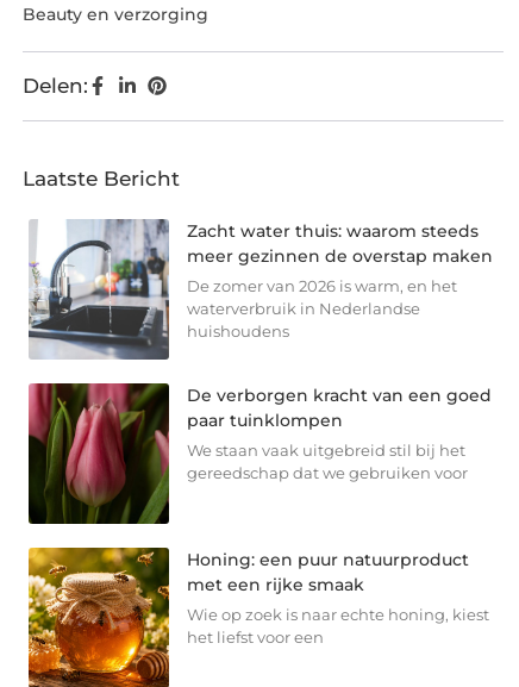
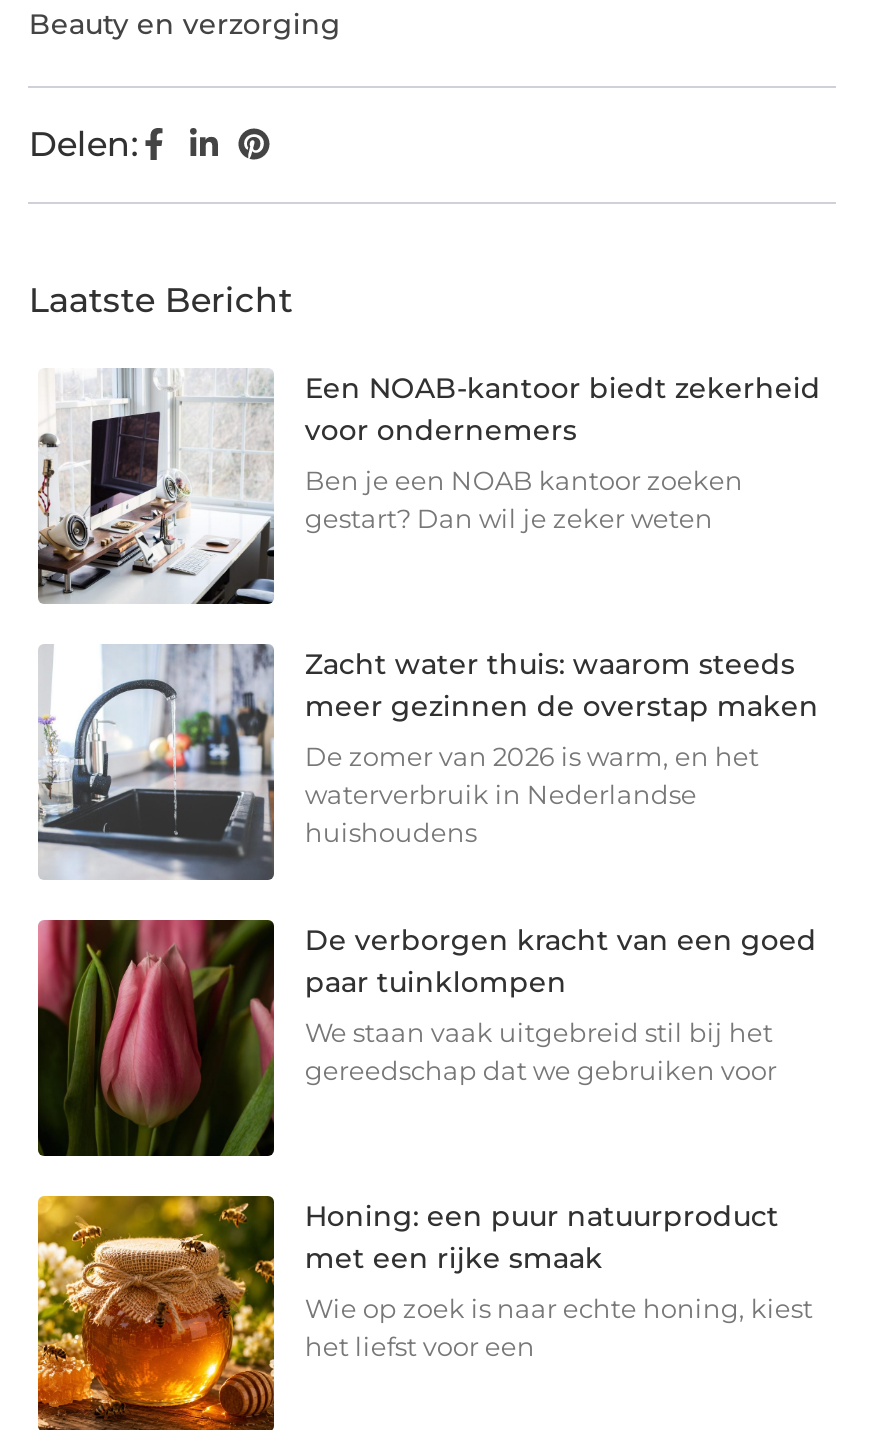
none -> [36,368,821,606] [image] | Een NOAB-kantoor biedt zekerheid | voor ondernemers | Ben je een NOAB kantoor zoeken | gestart? Dan wil je zeker weten

